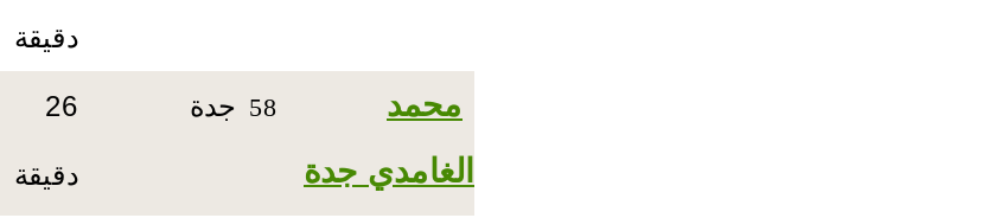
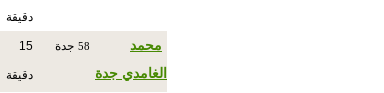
[45,90,78,123] 26 -> [19,39,33,53] 15

